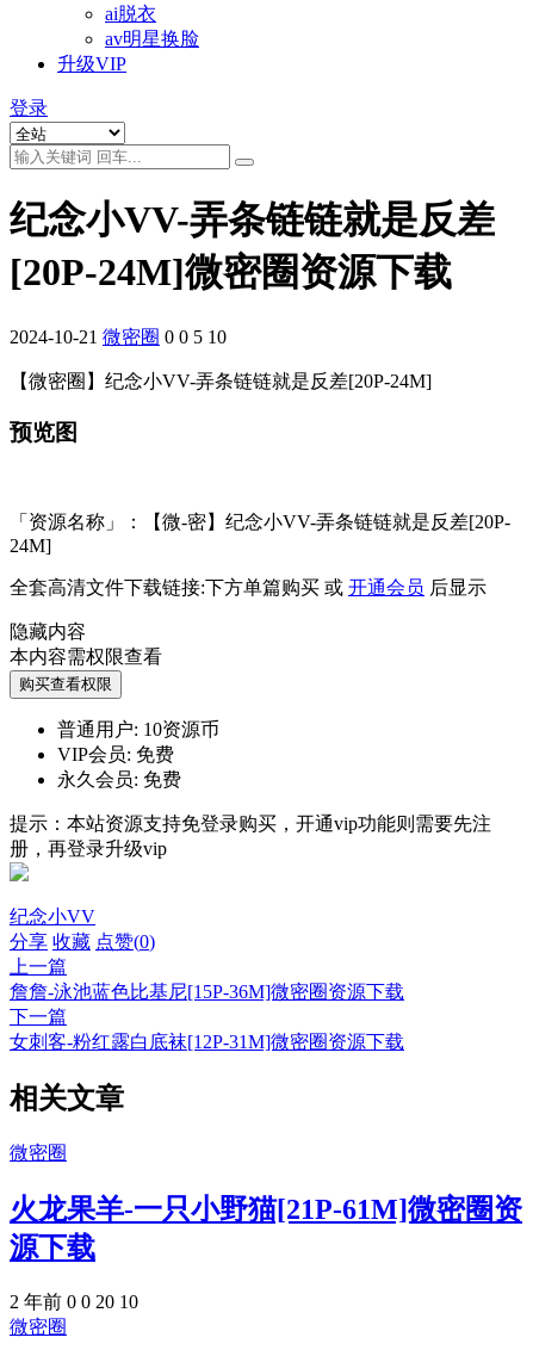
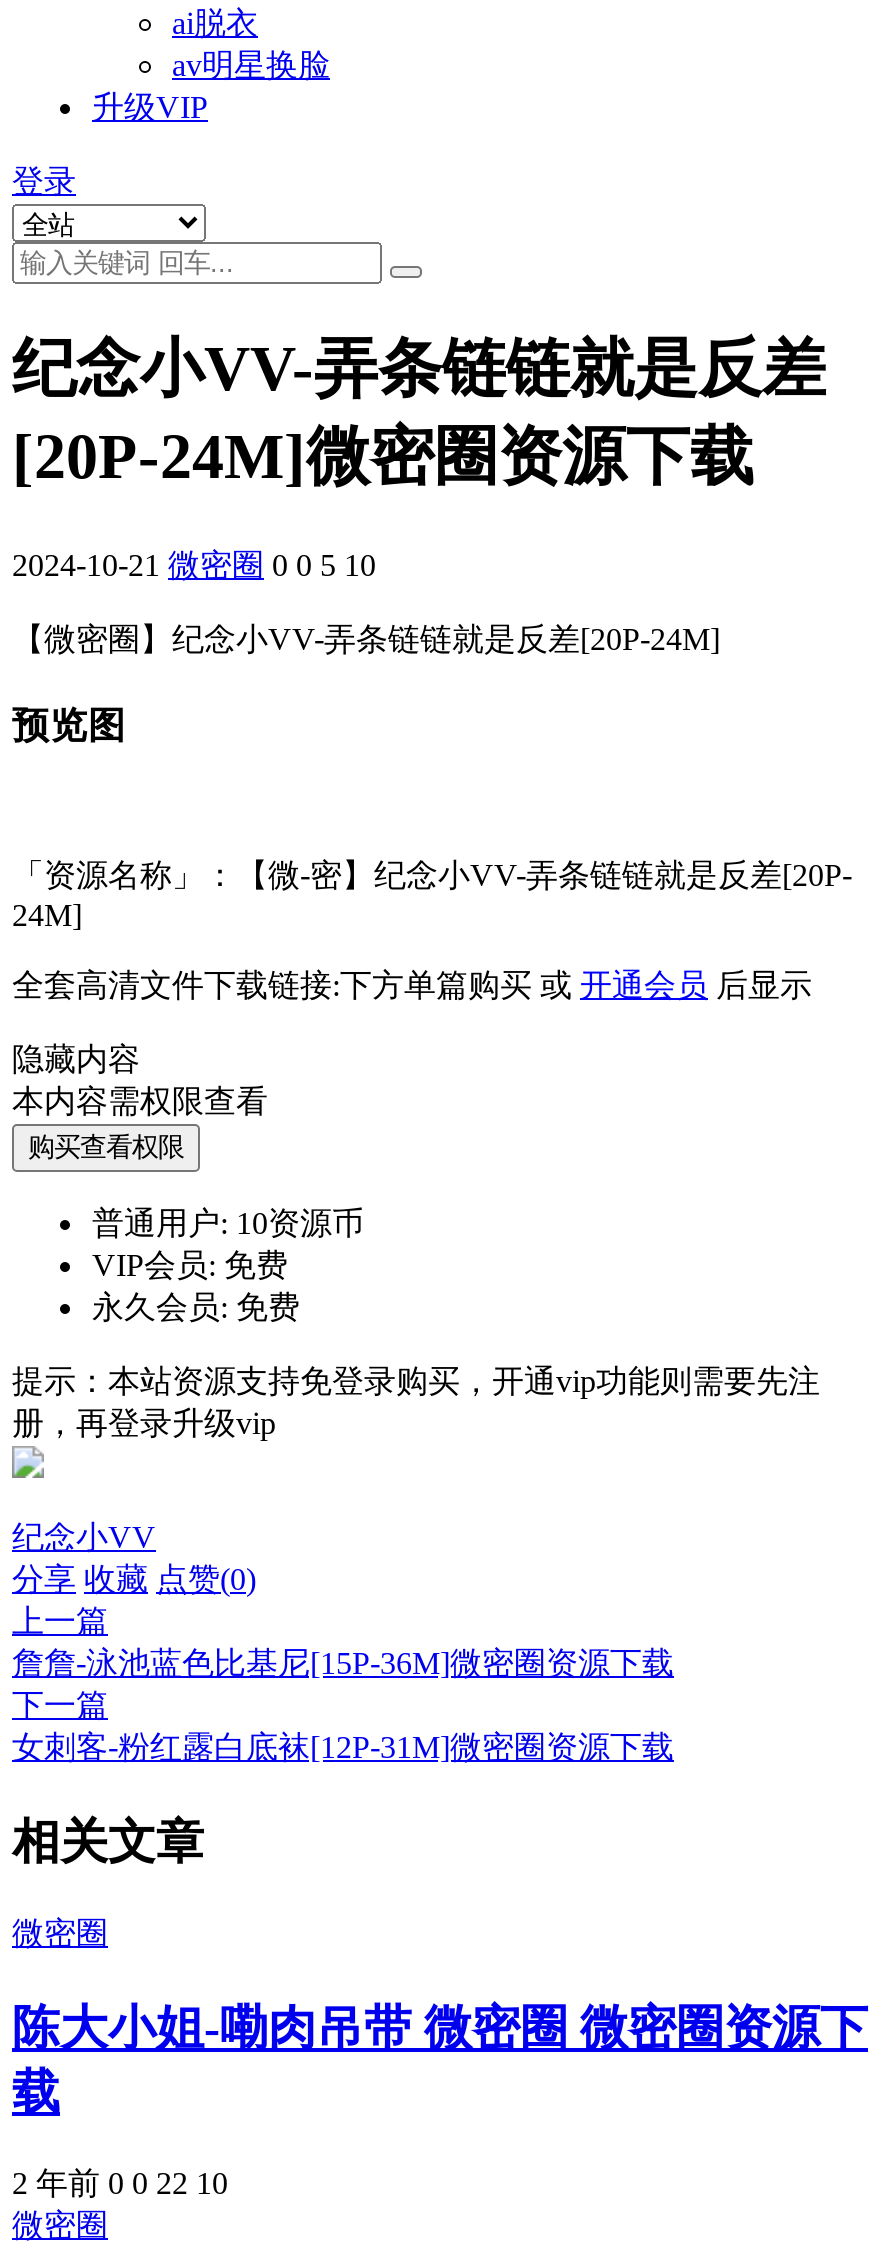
[10,1194,522,1263] 火龙果羊-一只小野猫[21P-61M]微密圈资 | 源下载 -> [12,2002,868,2118] 陈大小姐-嘞肉吊带 微密圈 微密圈资源下 | 载
[10,1291,138,1312] 2 年前 0 0 20 10 -> [12,2166,228,2200] 2 年前 0 0 22 10

